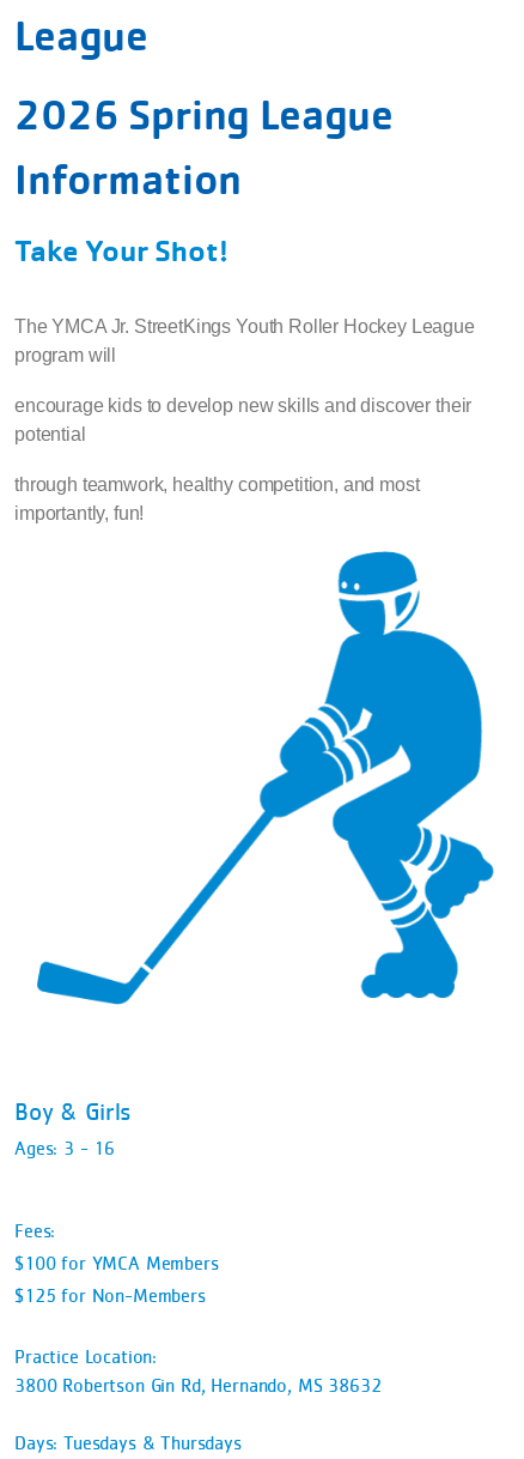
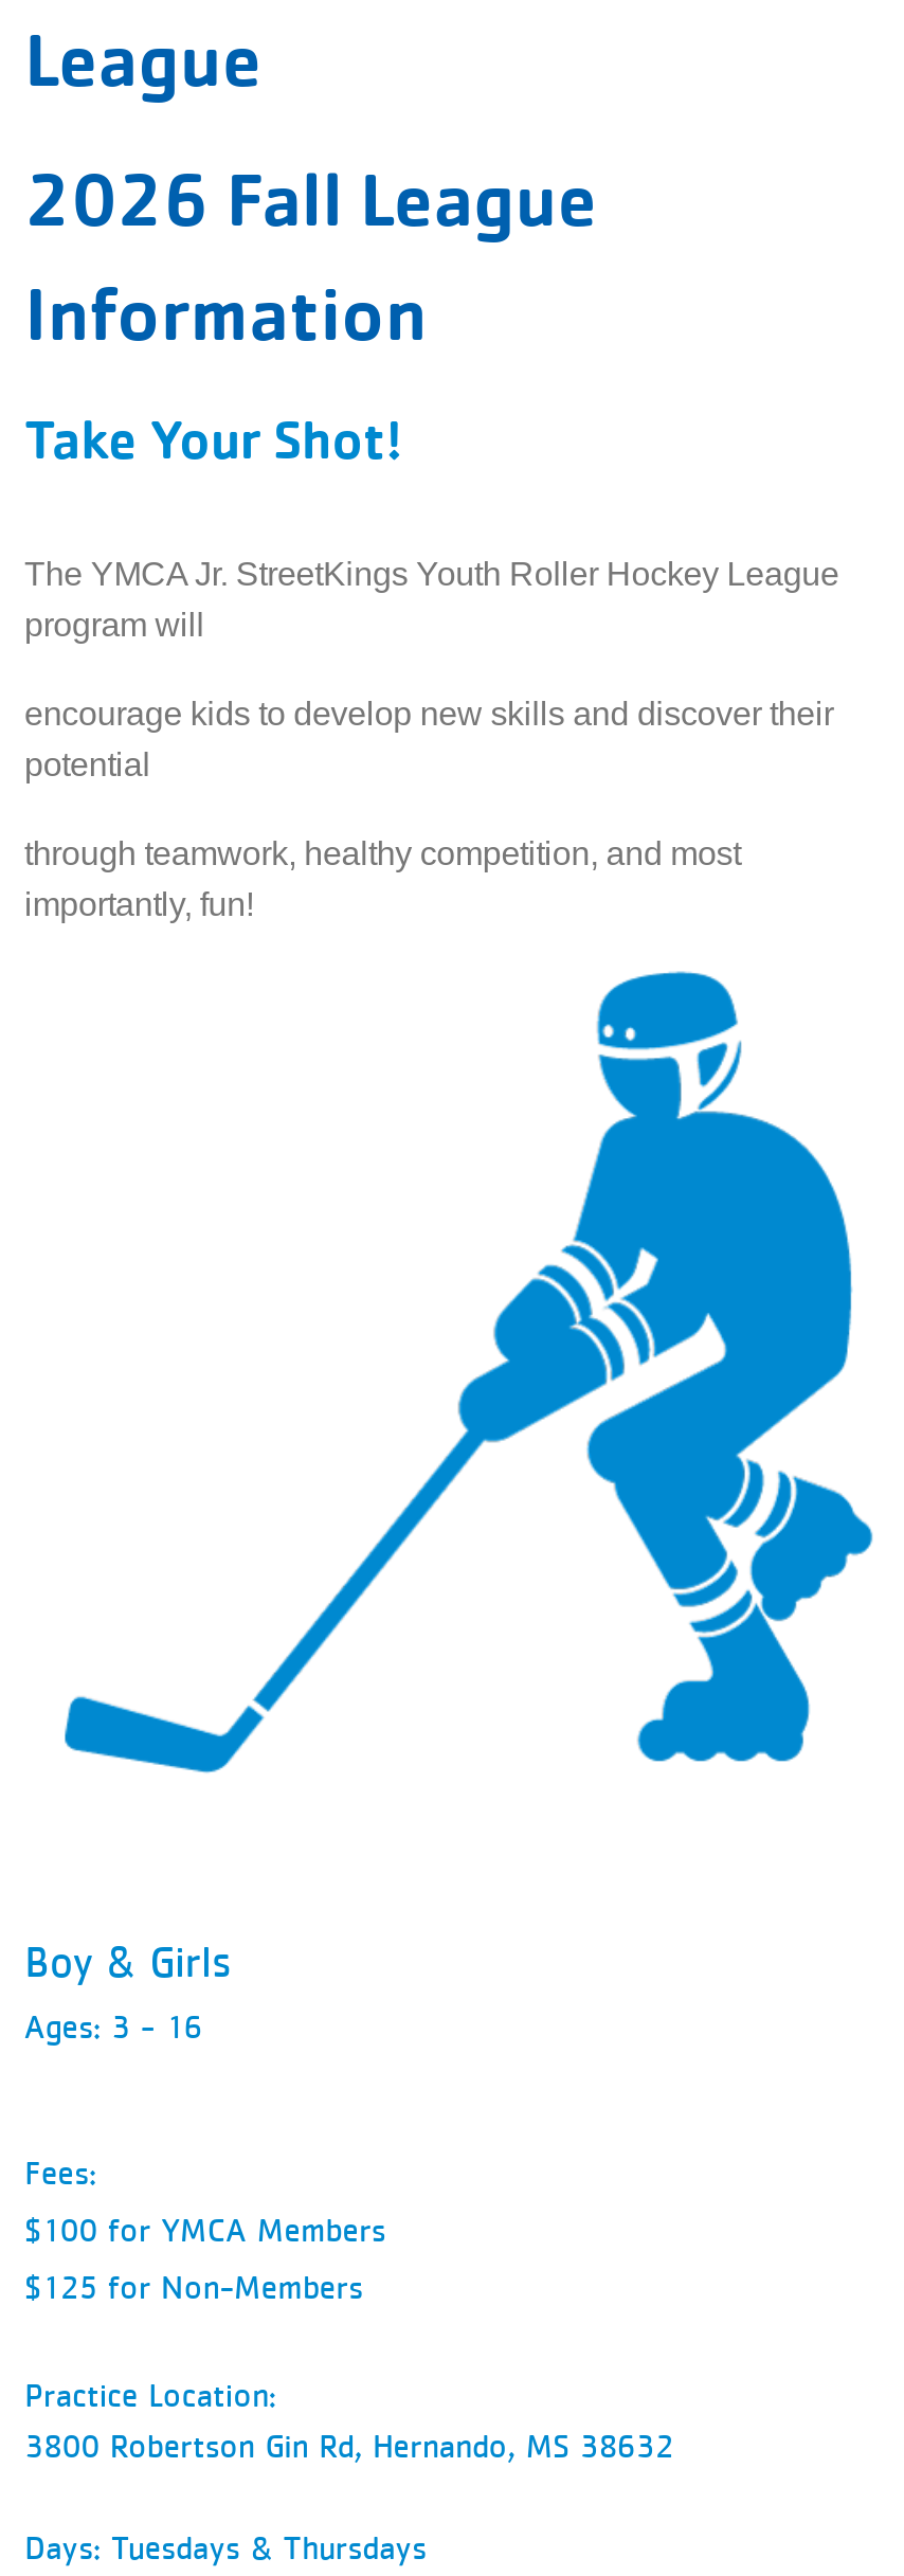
[14,89,394,140] 2026 Spring League -> [24,154,597,245] 2026 Fall League

